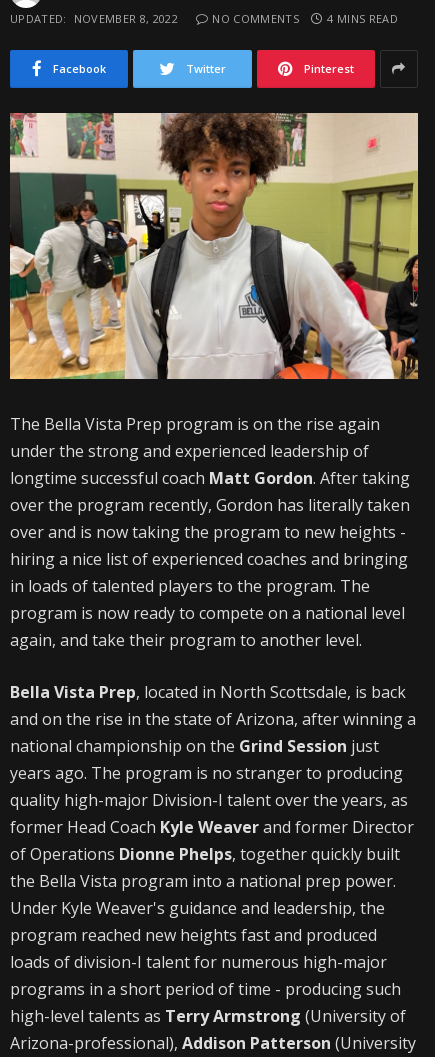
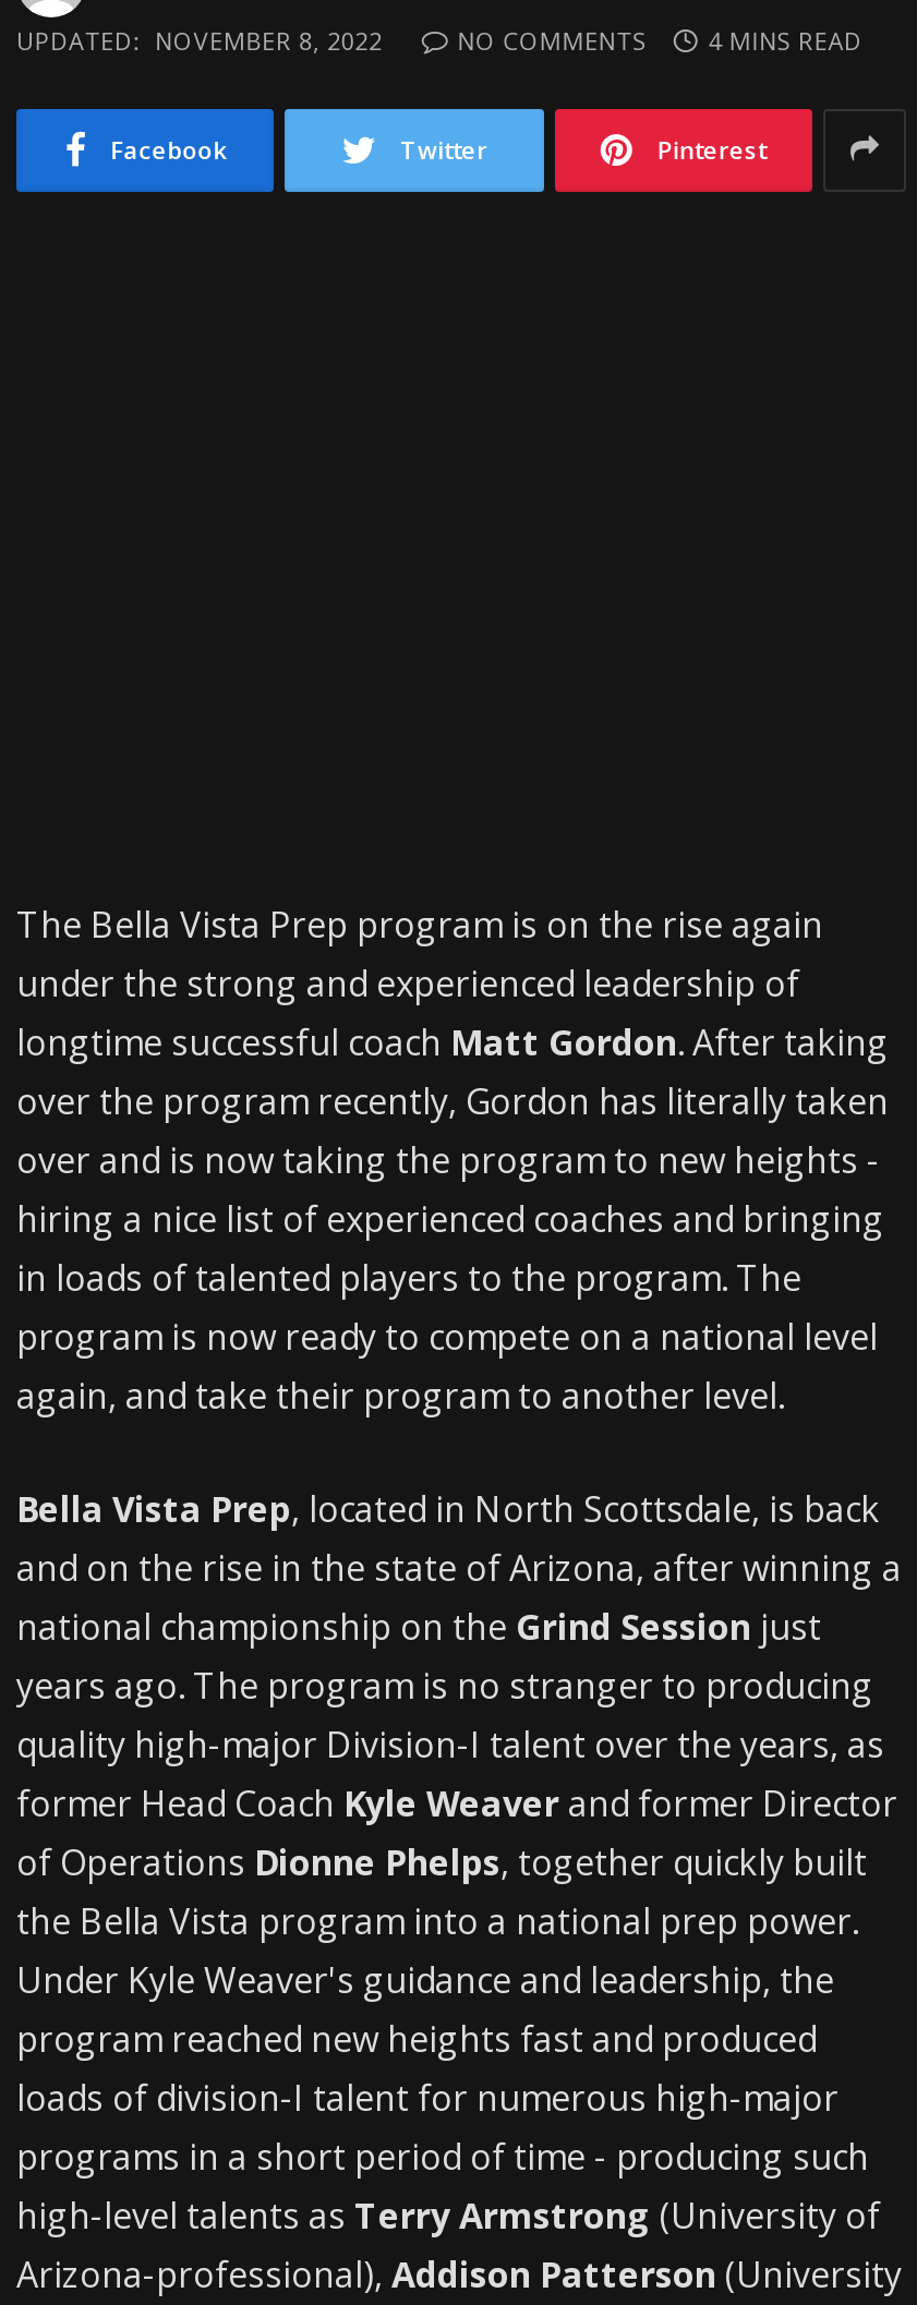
[9,112,419,380] [image] -> none

